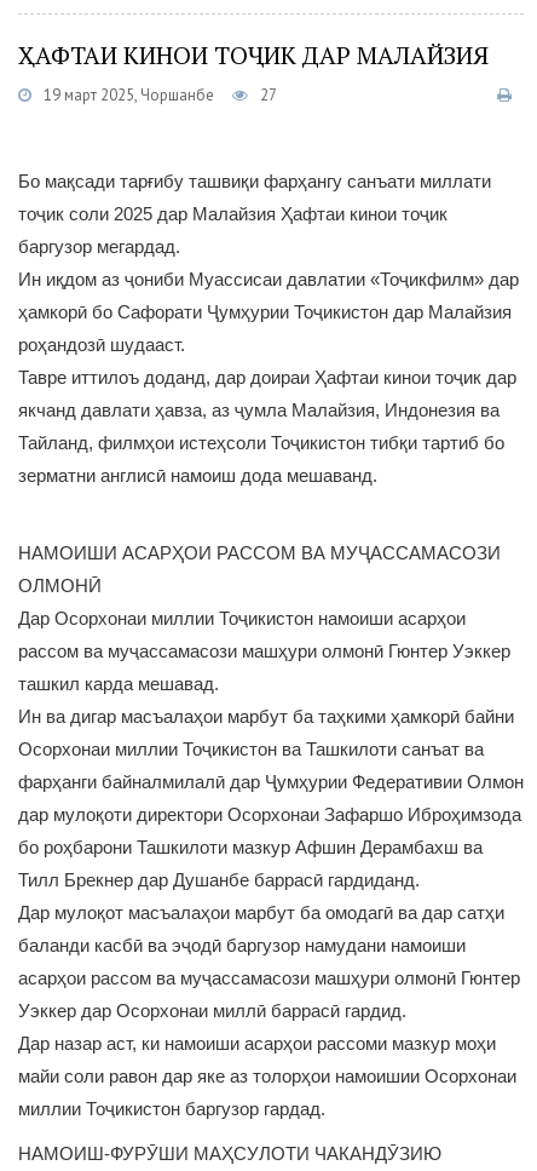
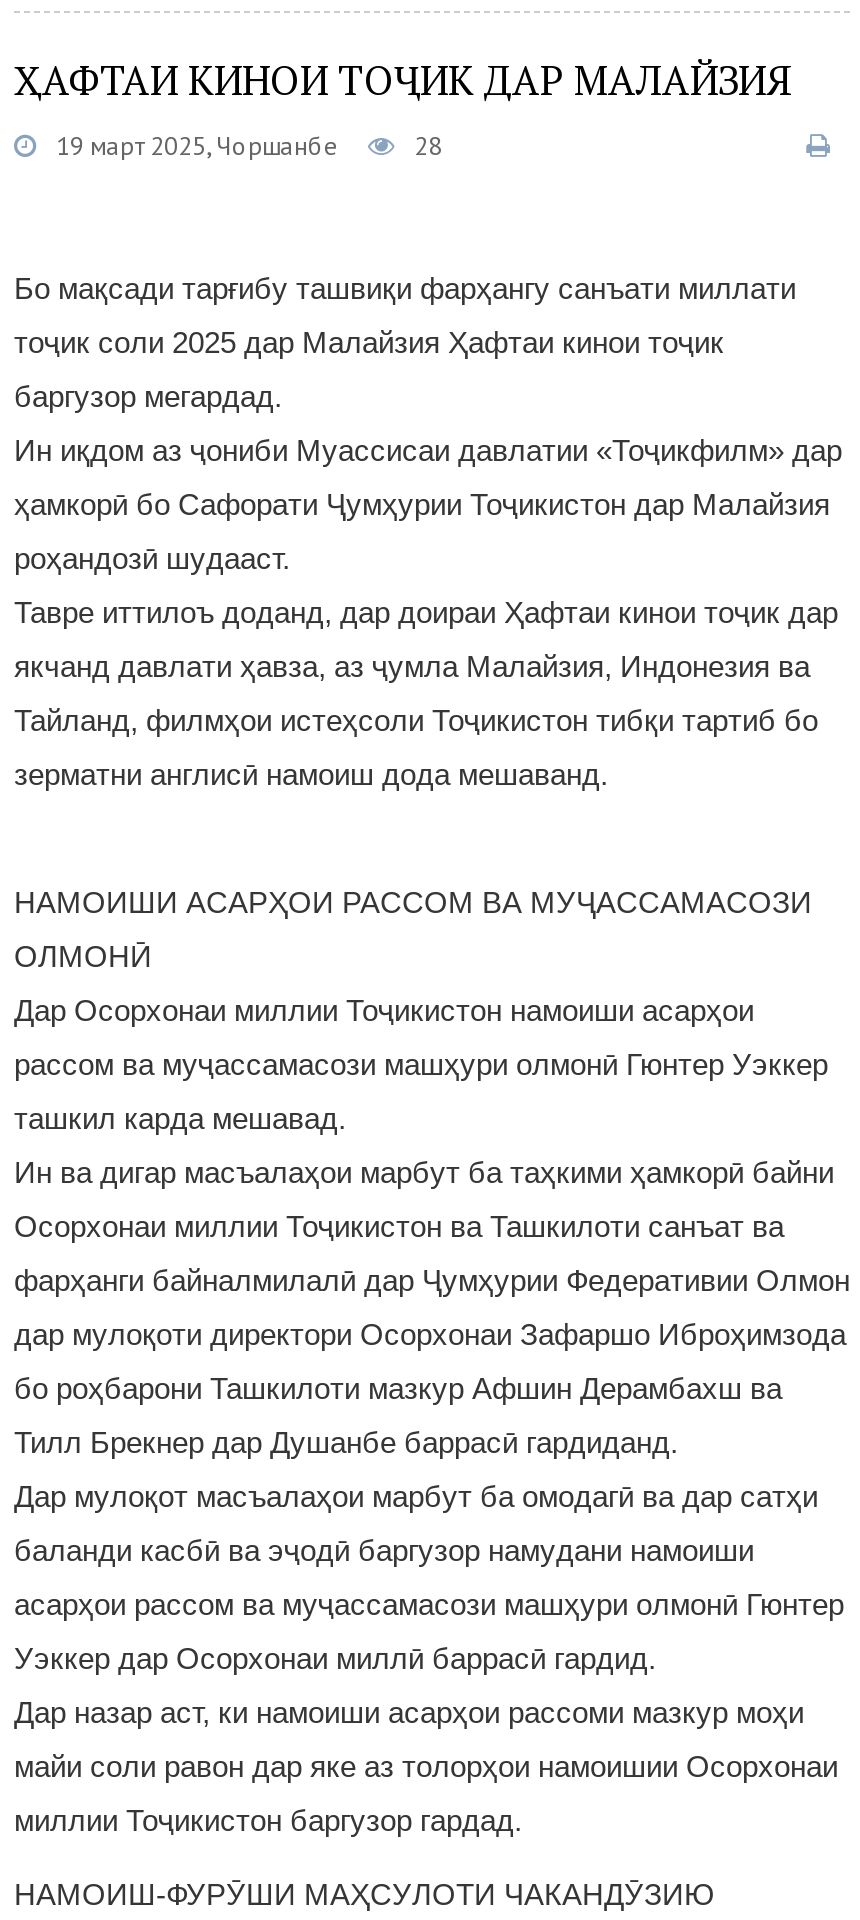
[260,85,277,105] 27 -> [414,129,442,163] 28

